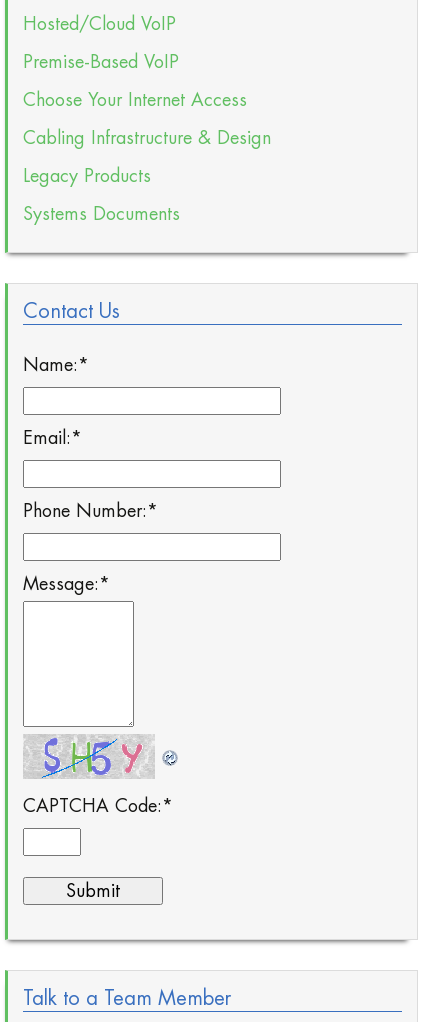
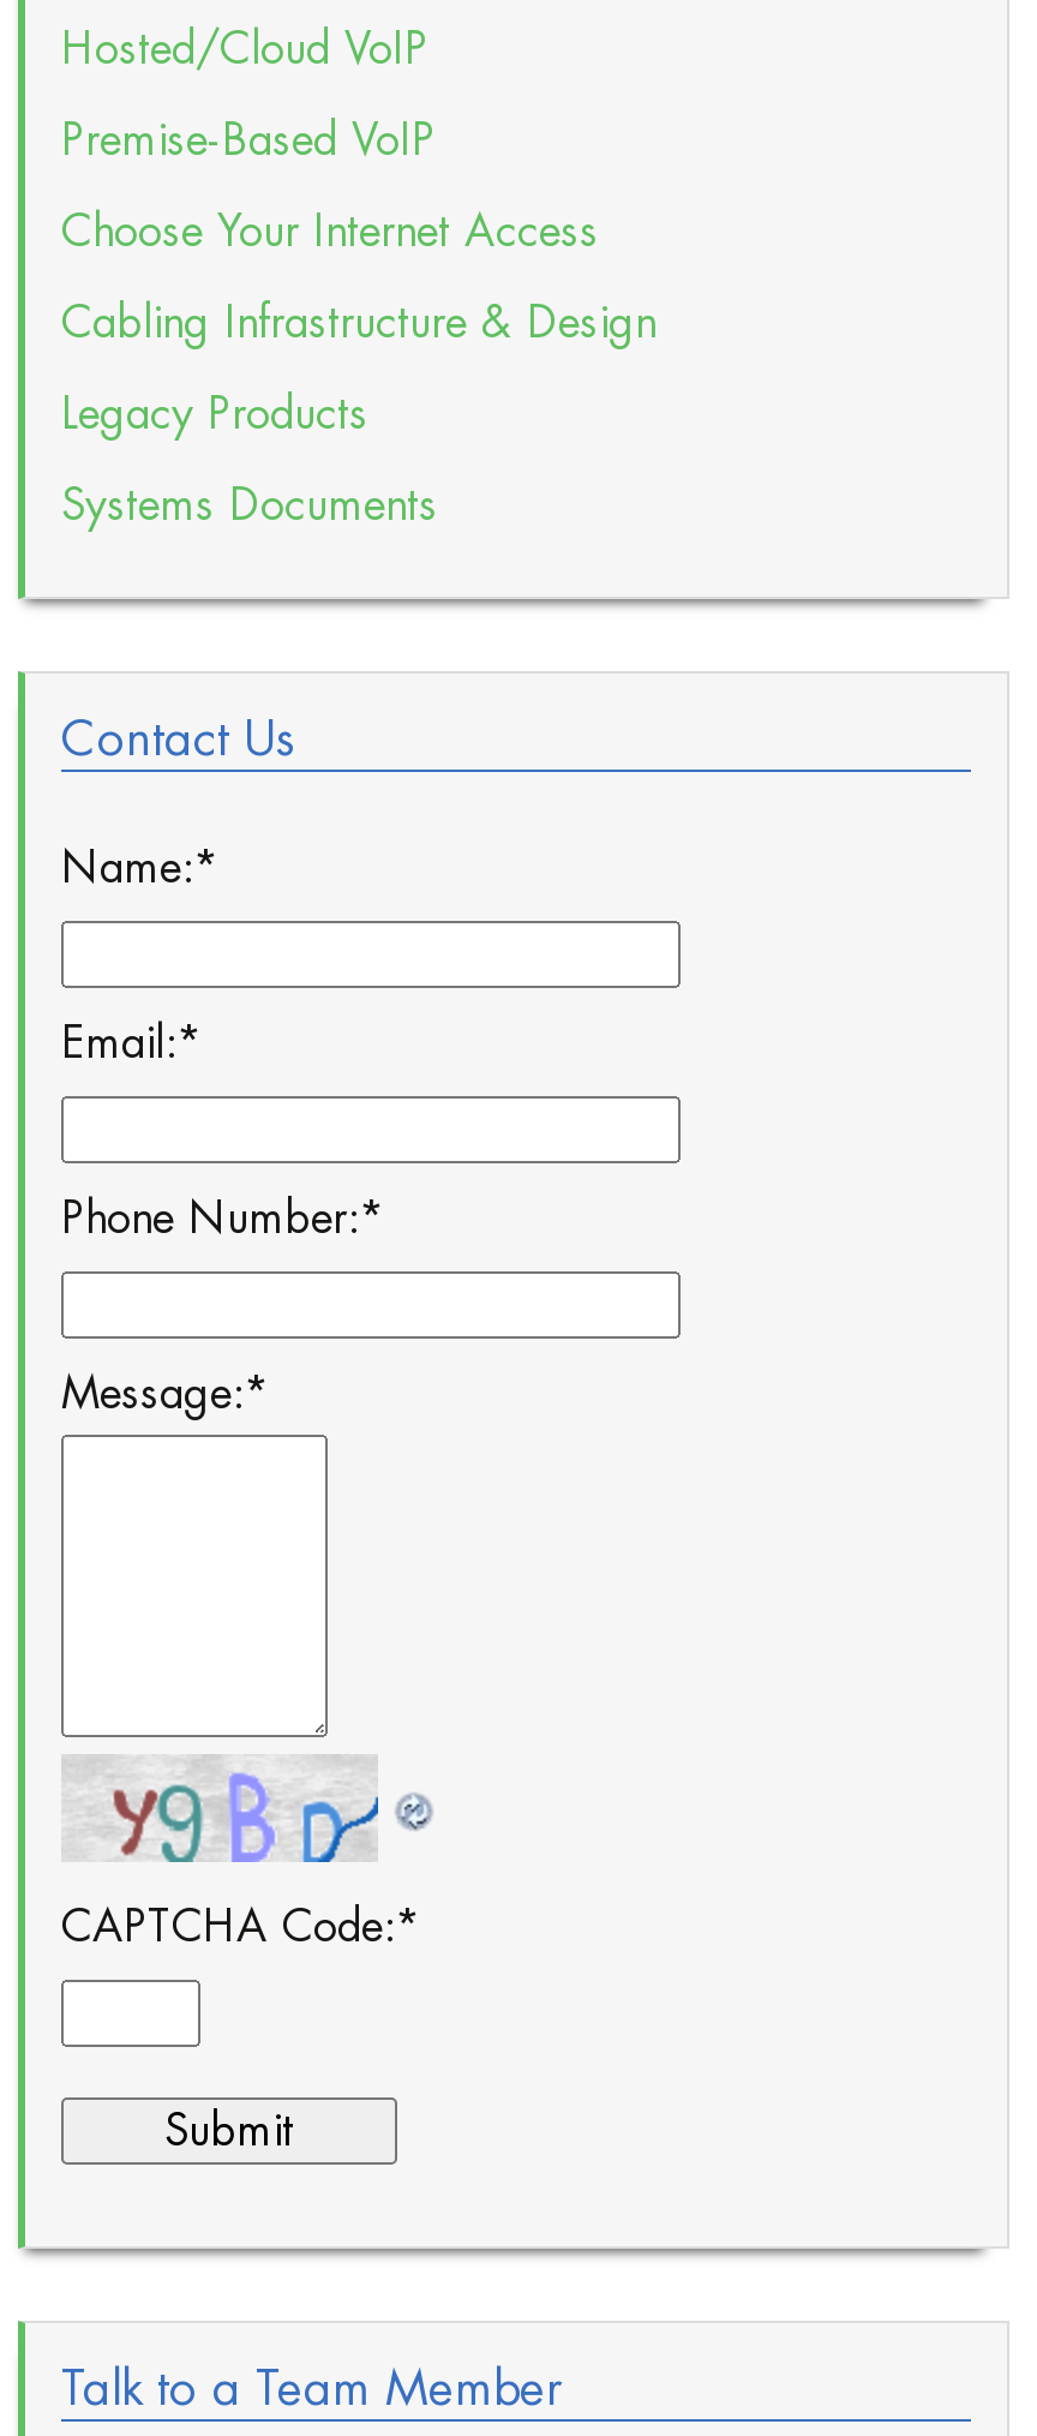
[24,735,155,779] [image] -> [80,1759,380,1865] [image]

